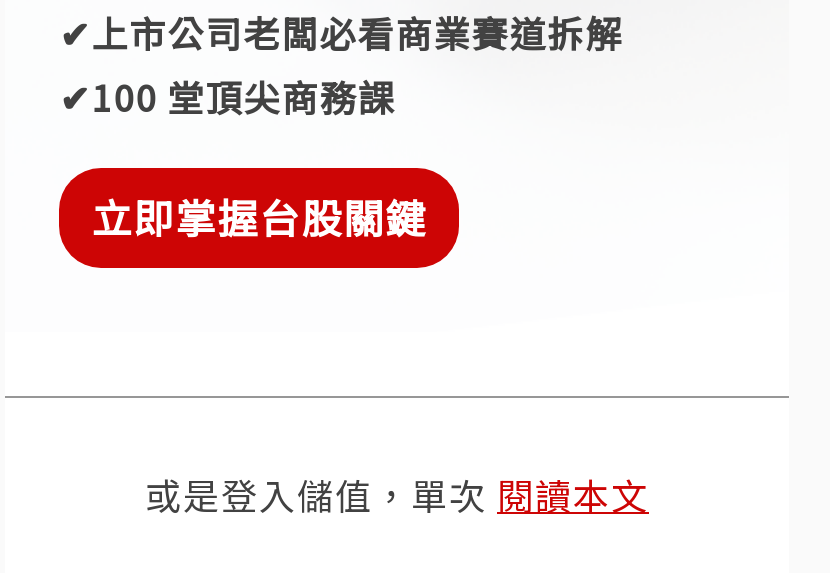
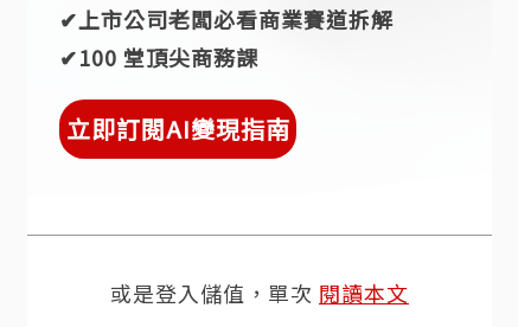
[91,188,427,246] 立即掌握台股關鍵 -> [66,111,290,146] 立即訂閱AI變現指南

